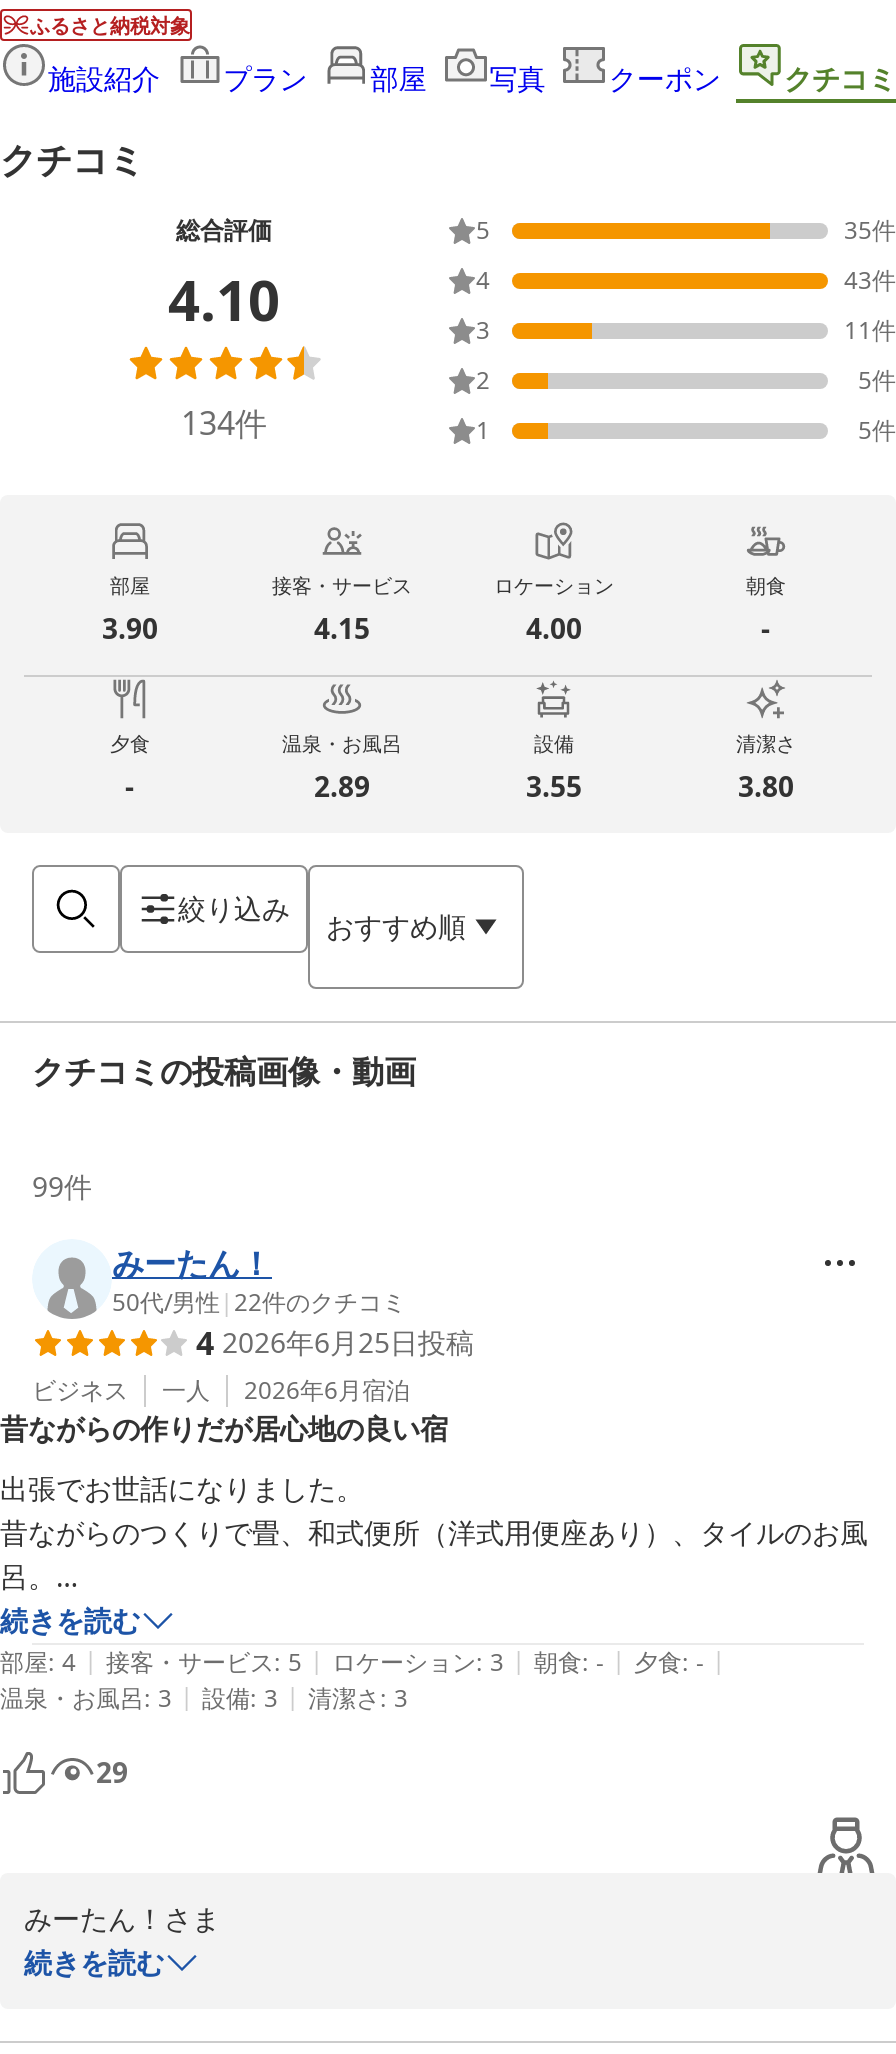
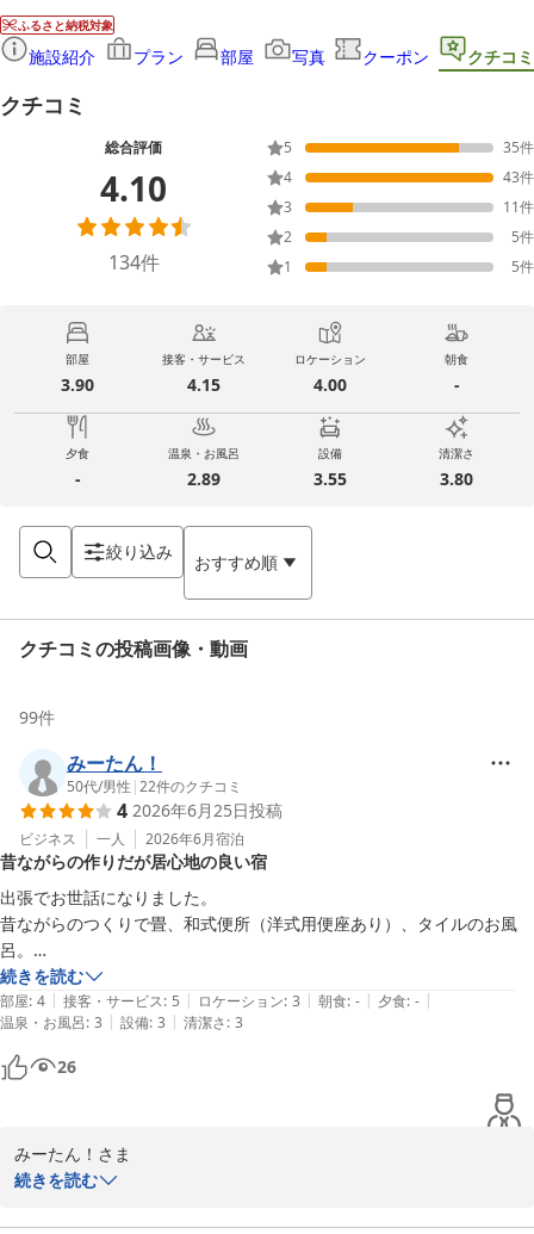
[96,1753,128,1791] 29 -> [57,1055,76,1078] 26

